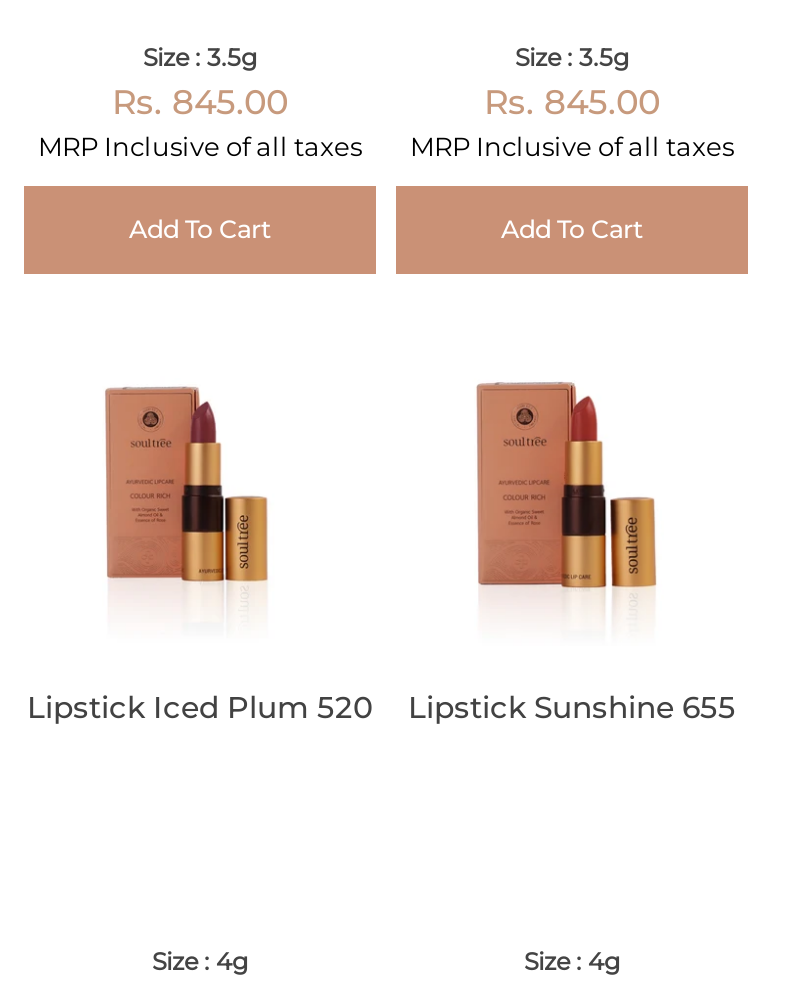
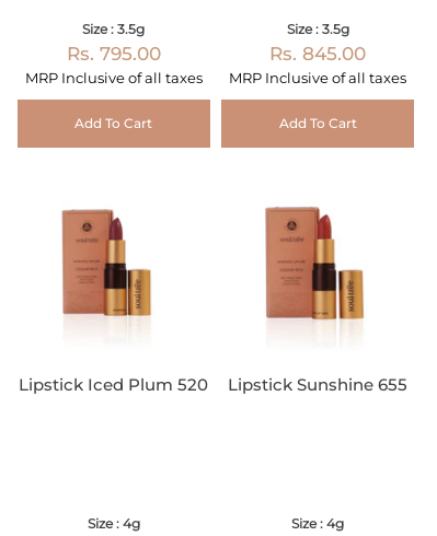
[112,83,288,123] Rs. 845.00 -> [67,43,161,65] Rs. 795.00

